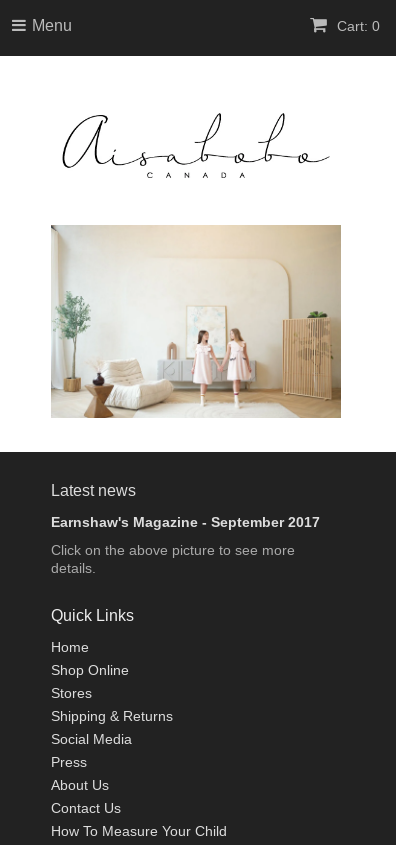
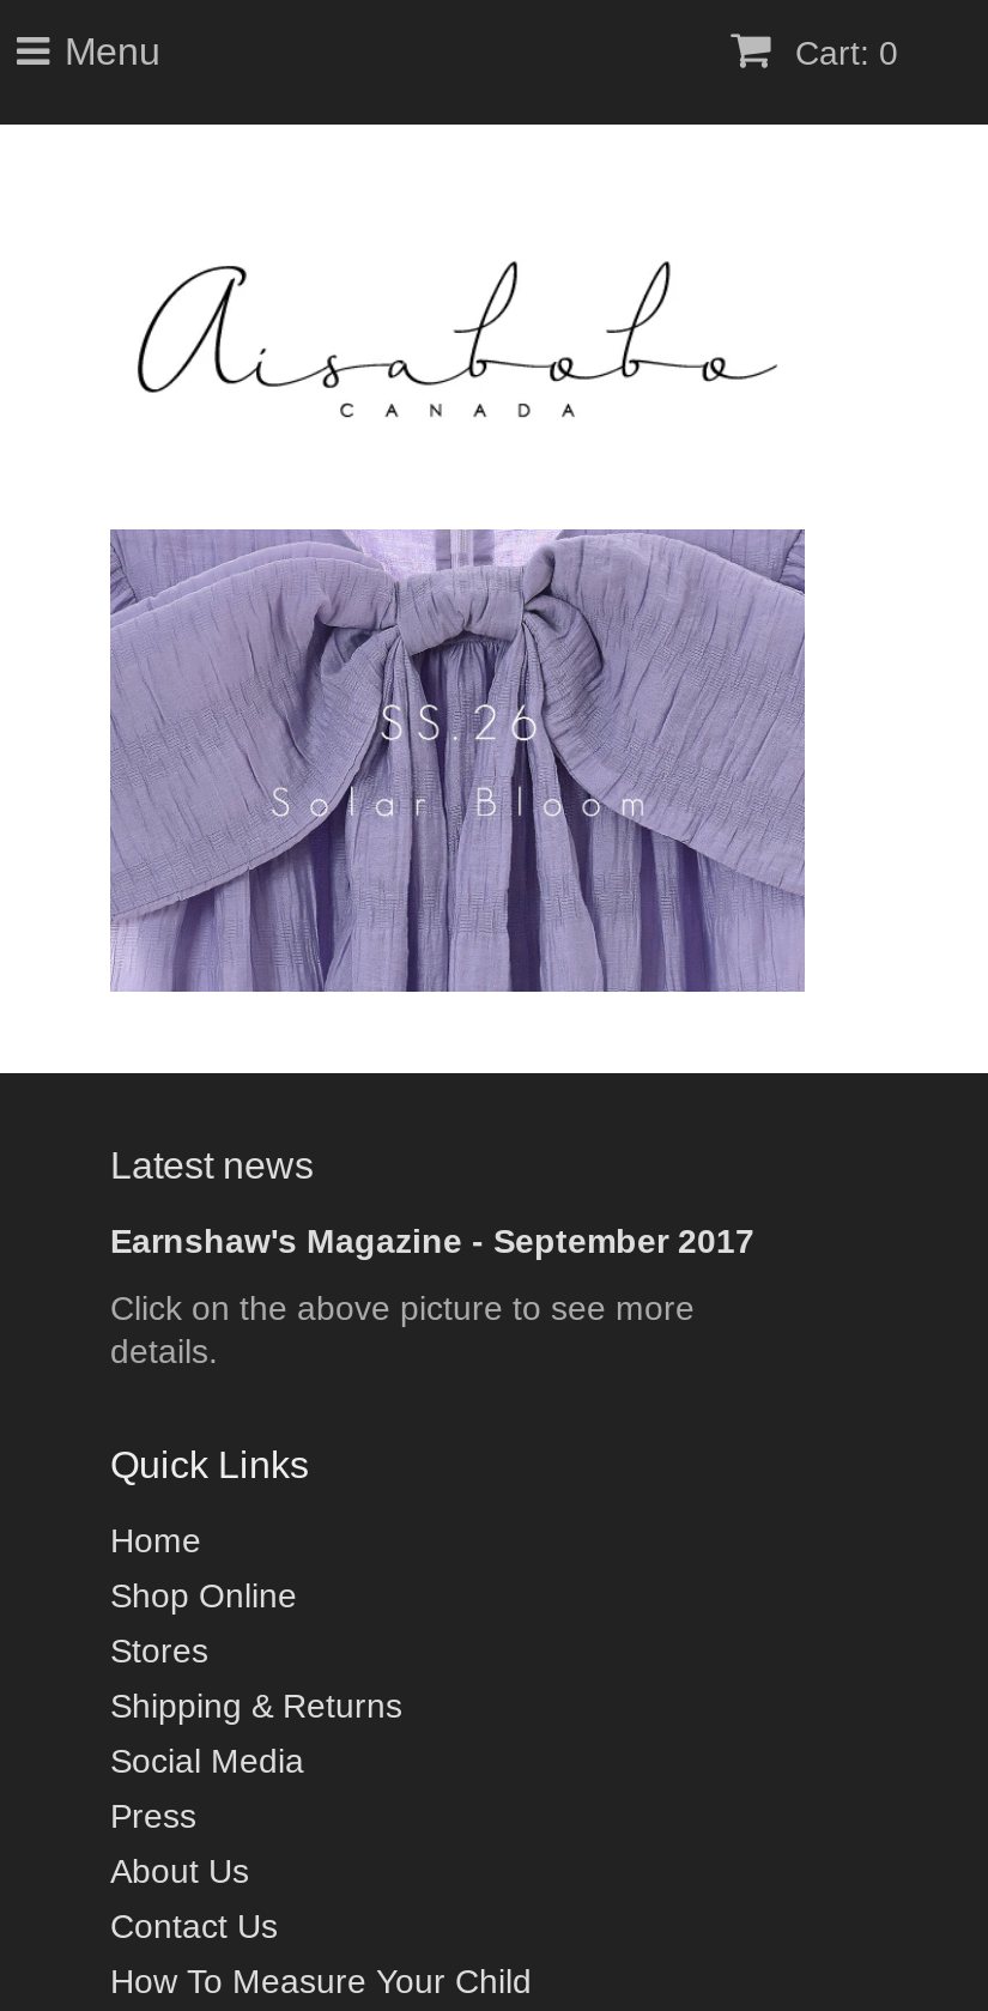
[51,225,342,419] [image] -> [110,529,807,994] [image]

